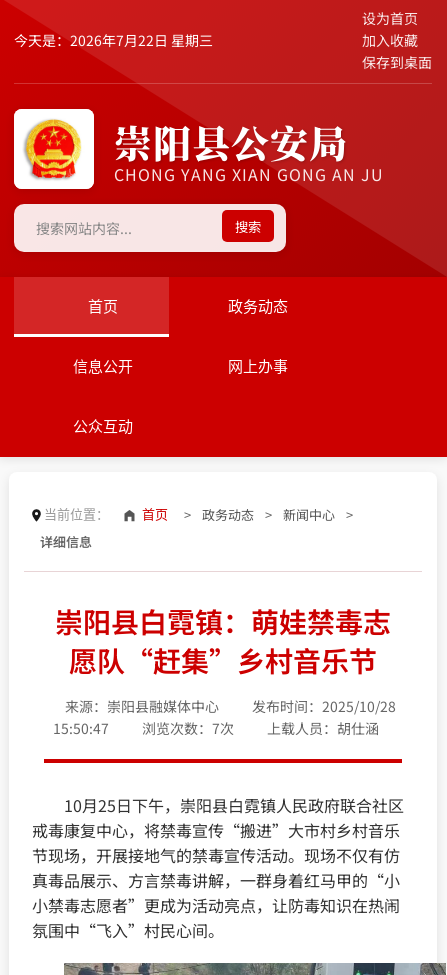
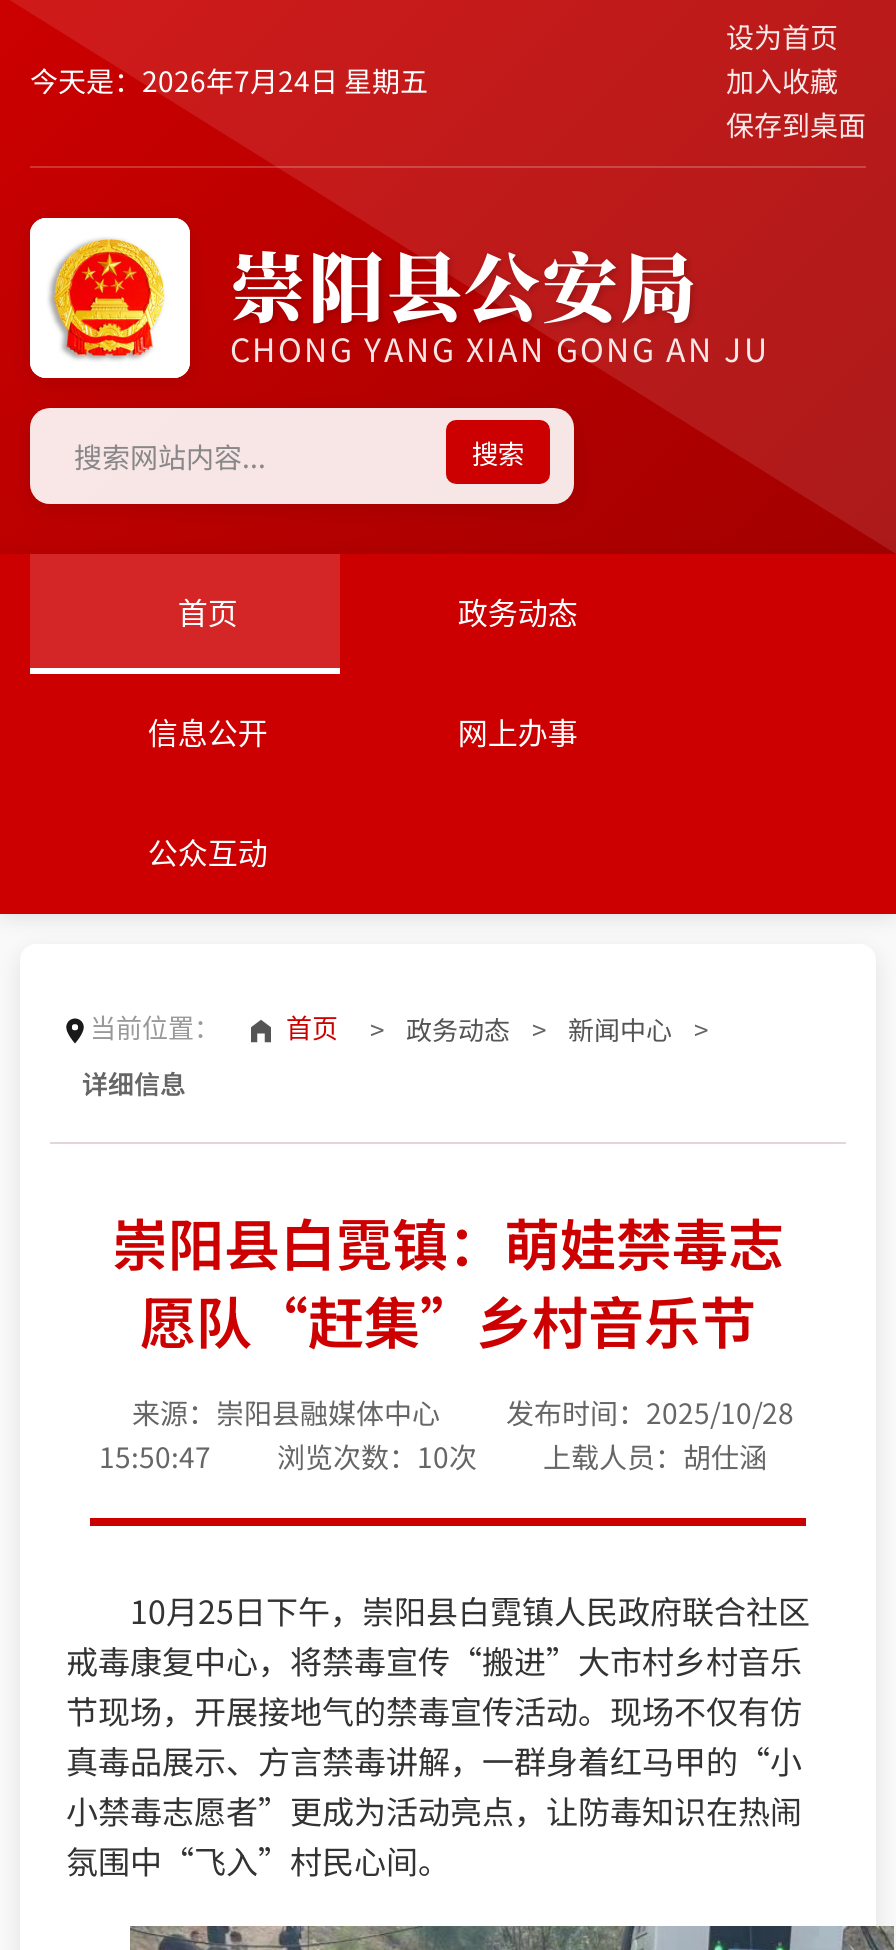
[14,30,213,50] 今天是：2026年7月22日 星期三 -> [30,60,428,100] 今天是：2026年7月24日 星期五
[52,718,378,738] 15:50:47 浏览次数：7次 上载人员：胡仕涵 -> [99,1436,767,1476] 15:50:47 浏览次数：10次 上载人员：胡仕涵

